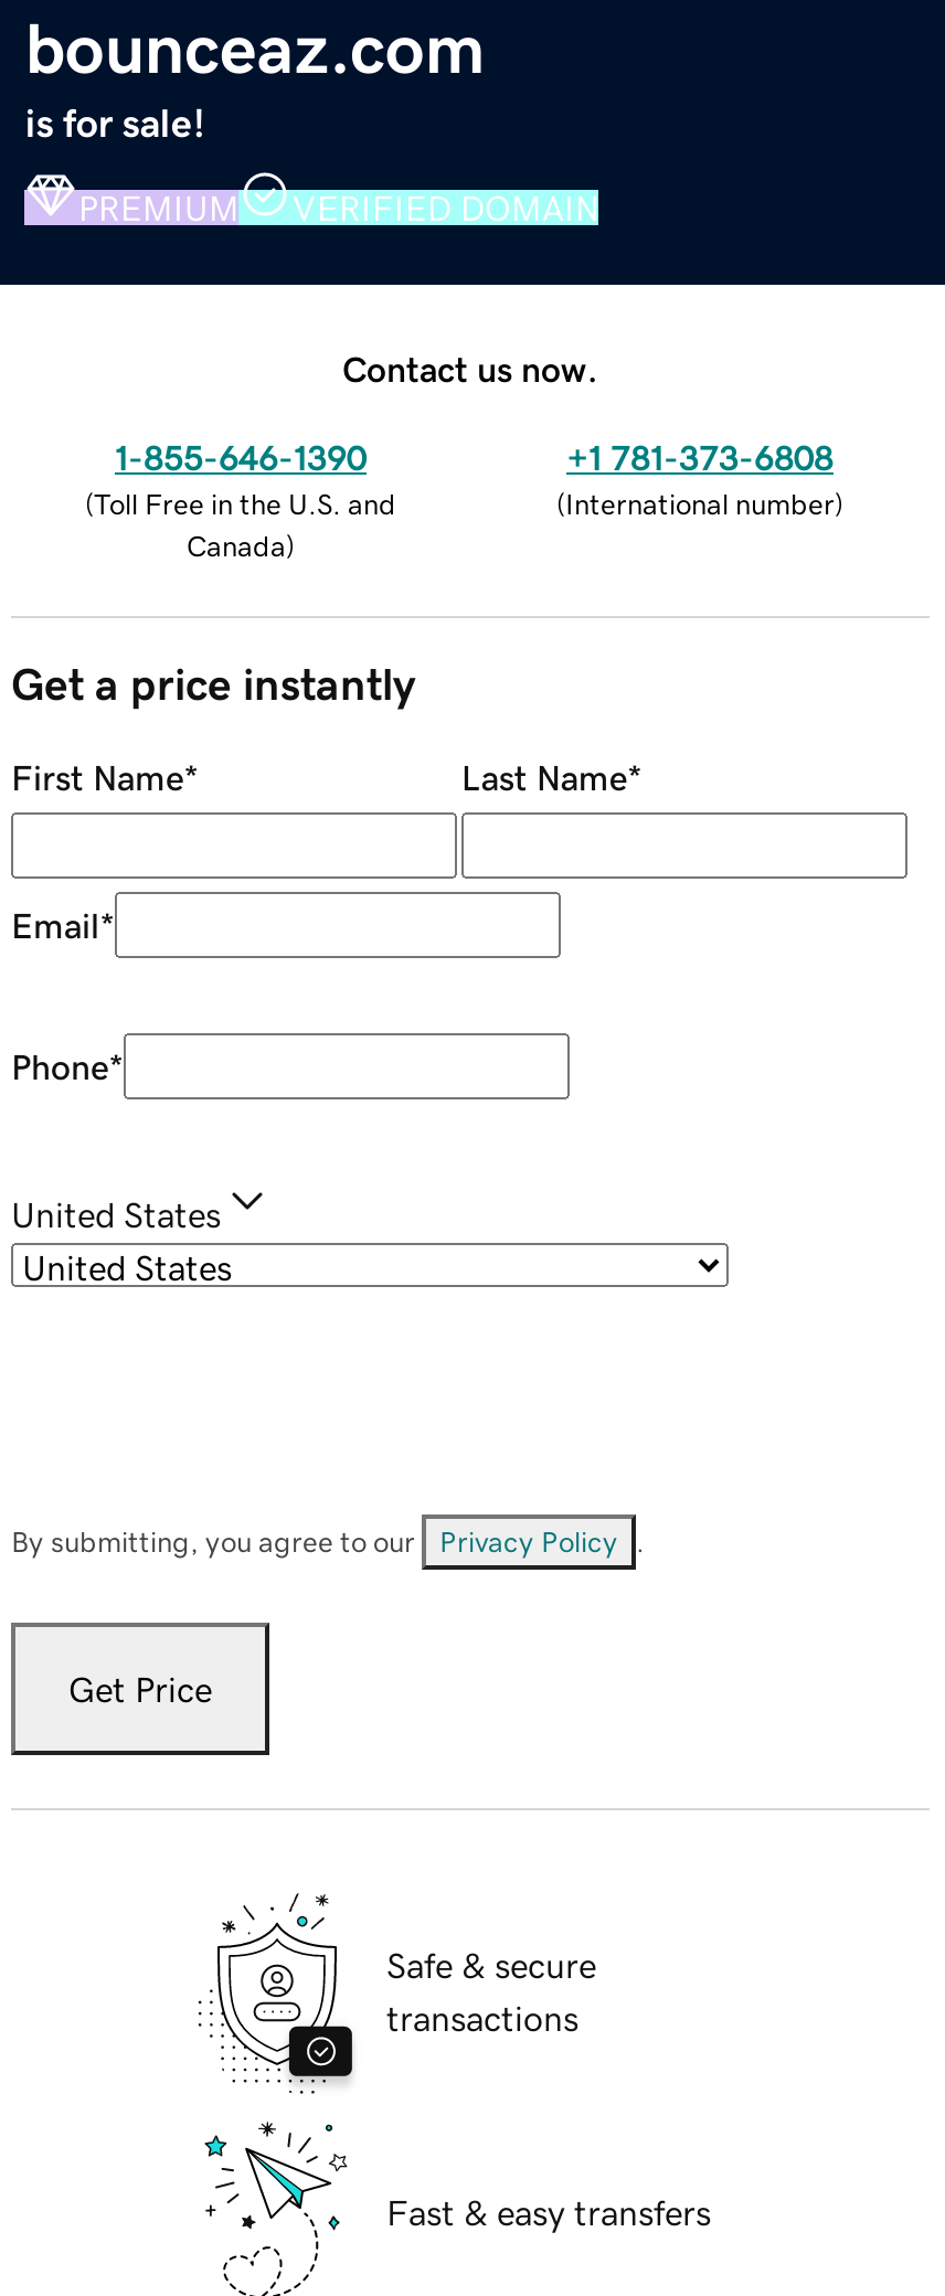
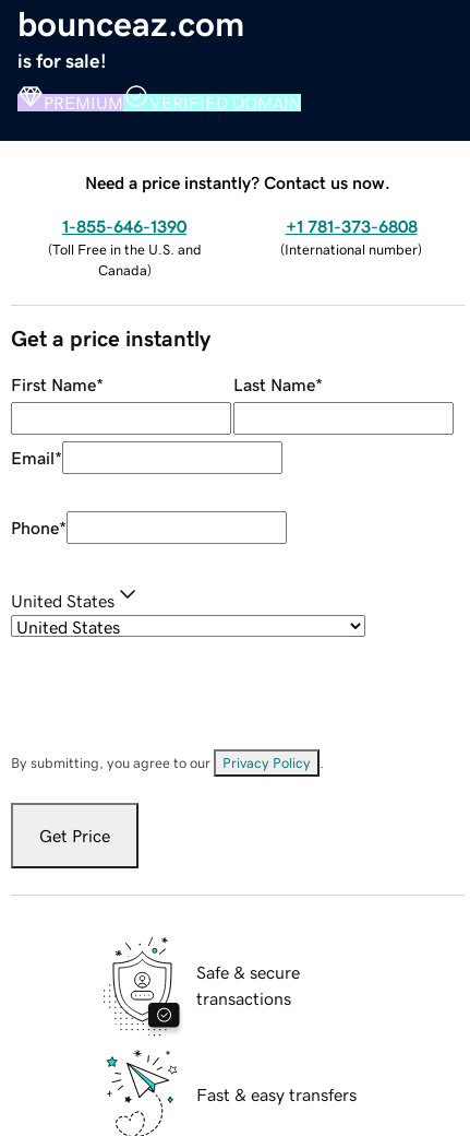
[342,350,598,385] Contact us now. -> [85,173,390,191] Need a price instantly? Contact us now.

